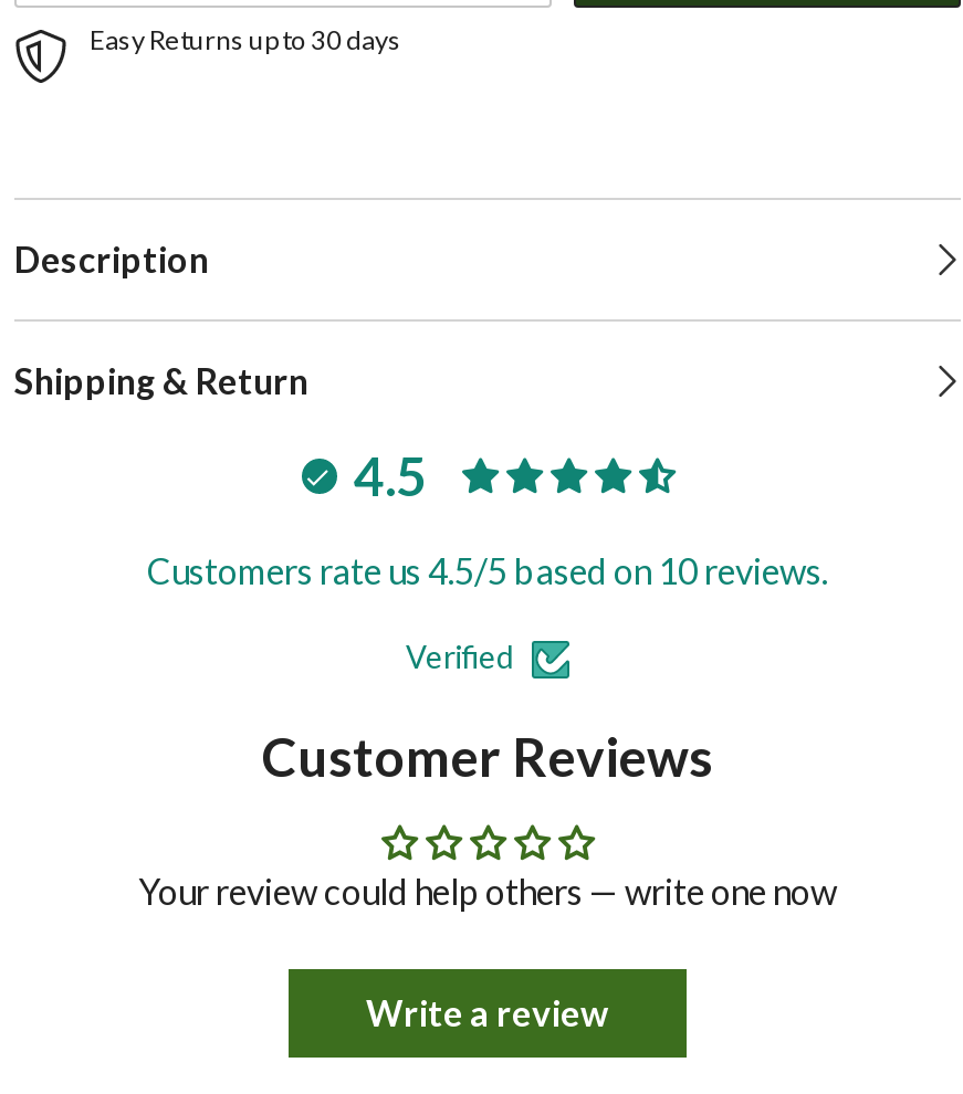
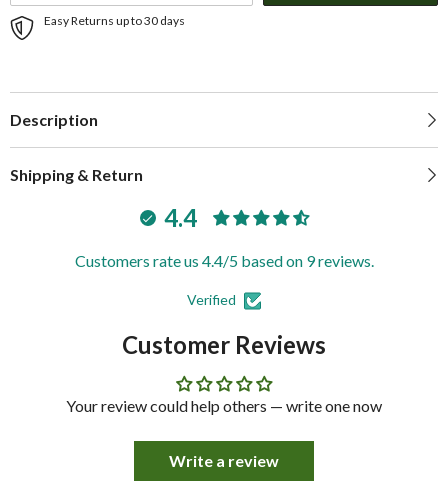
[354,444,427,508] 4.5 -> [163,203,196,232] 4.4
[147,549,828,591] Customers rate us 4.5/5 based on 10 reviews. -> [74,251,373,270] Customers rate us 4.4/5 based on 9 reviews.

